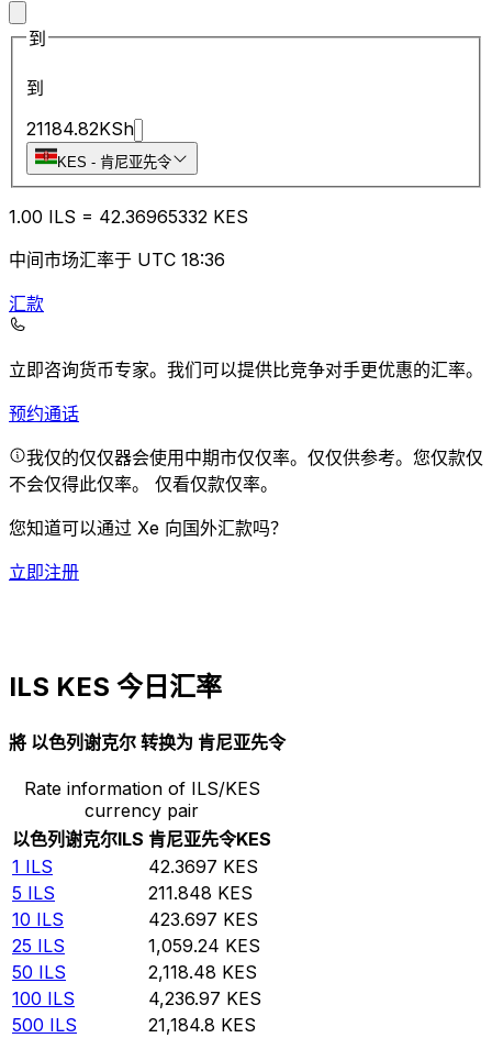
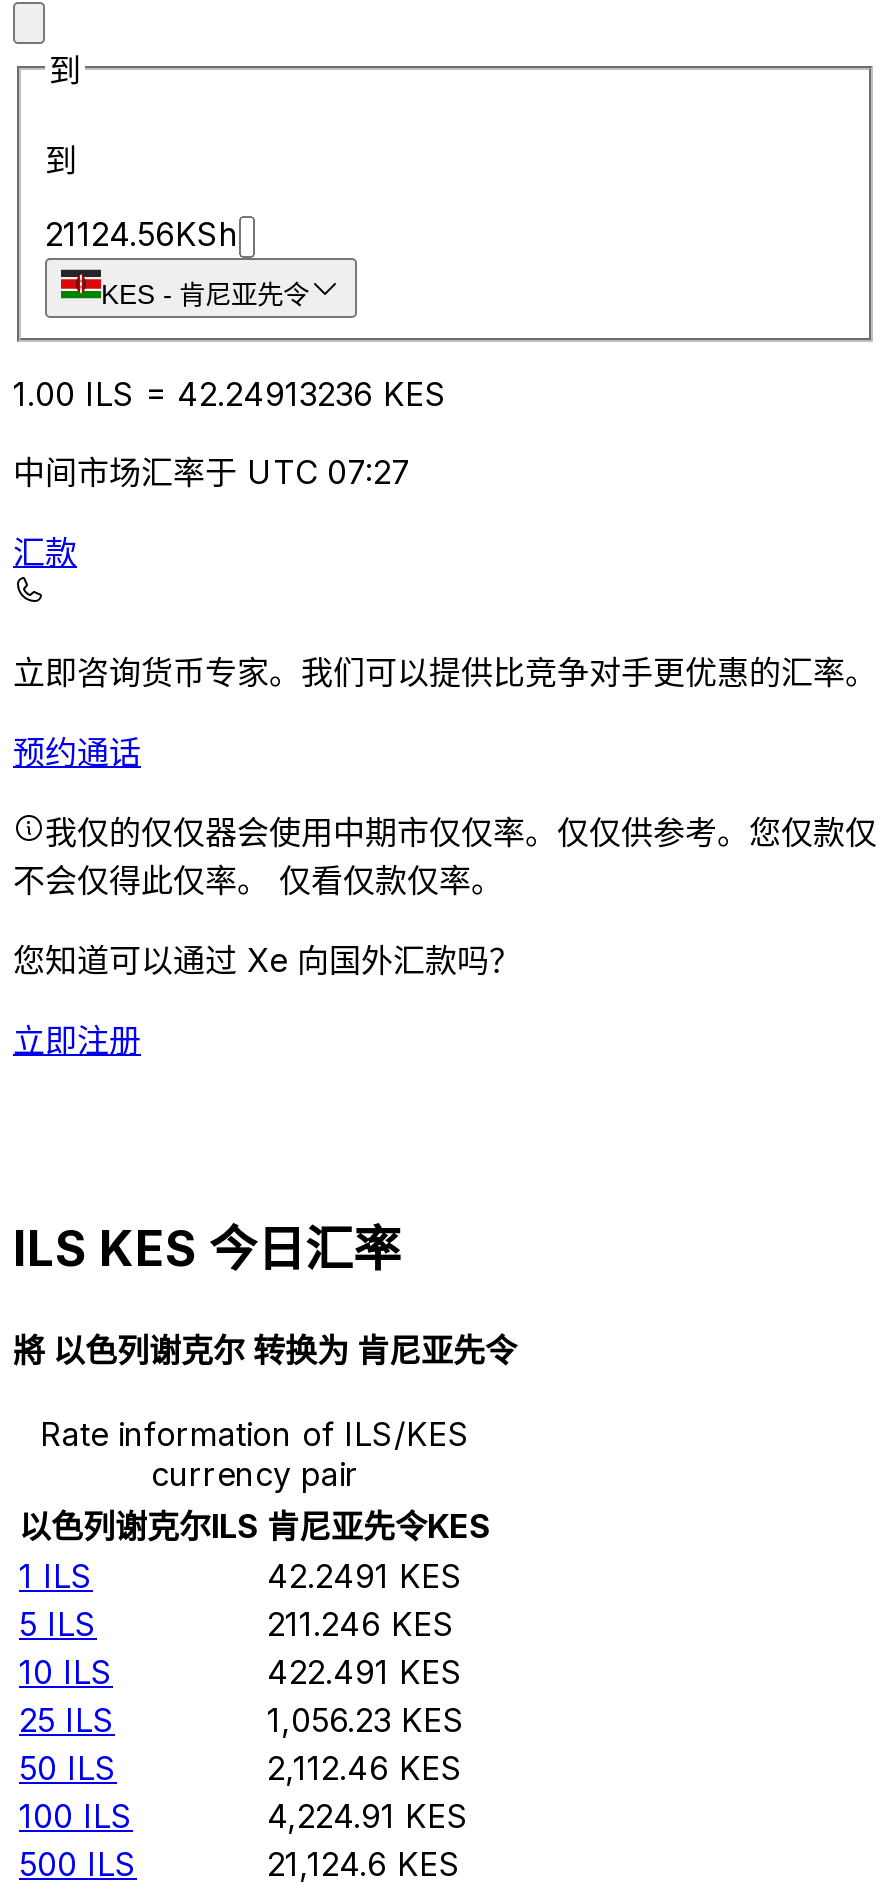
[26,118,134,140] 21184.82KSh -> [45,215,239,255] 21124.56KSh
[9,206,248,228] 1.00 ILS = 42.36965332 KES -> [13,375,447,415] 1.00 ILS = 42.24913236 KES
[9,249,225,271] 中间市场汇率于 UTC 18:36 -> [13,453,411,493] 中间市场汇率于 UTC 07:27
[148,855,258,877] 42.3697 KES -> [267,1556,463,1596] 42.2491 KES
[148,882,253,904] 211.848 KES -> [267,1604,455,1644] 211.246 KES
[148,908,258,930] 423.697 KES -> [267,1652,463,1692] 422.491 KES
[148,934,260,956] 1,059.24 KES -> [267,1700,465,1740] 1,056.23 KES
[148,961,257,983] 2,118.48 KES -> [267,1748,463,1788] 2,112.46 KES
[148,987,261,1009] 4,236.97 KES -> [267,1796,469,1836] 4,224.91 KES
[148,1014,256,1036] 21,184.8 KES -> [267,1844,461,1884] 21,124.6 KES

